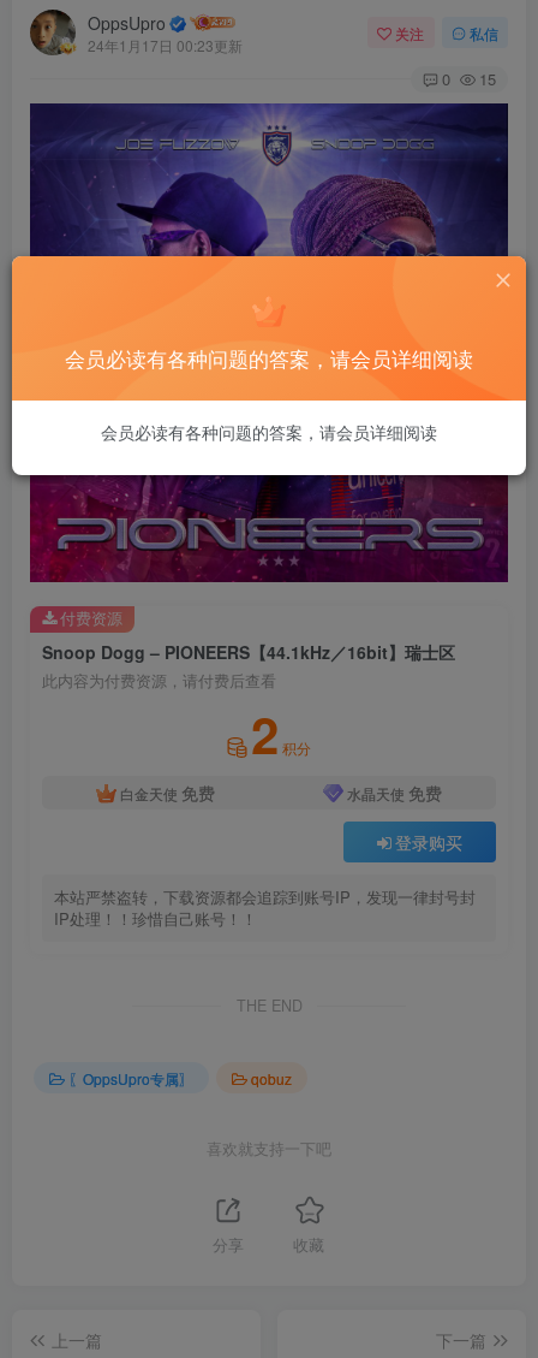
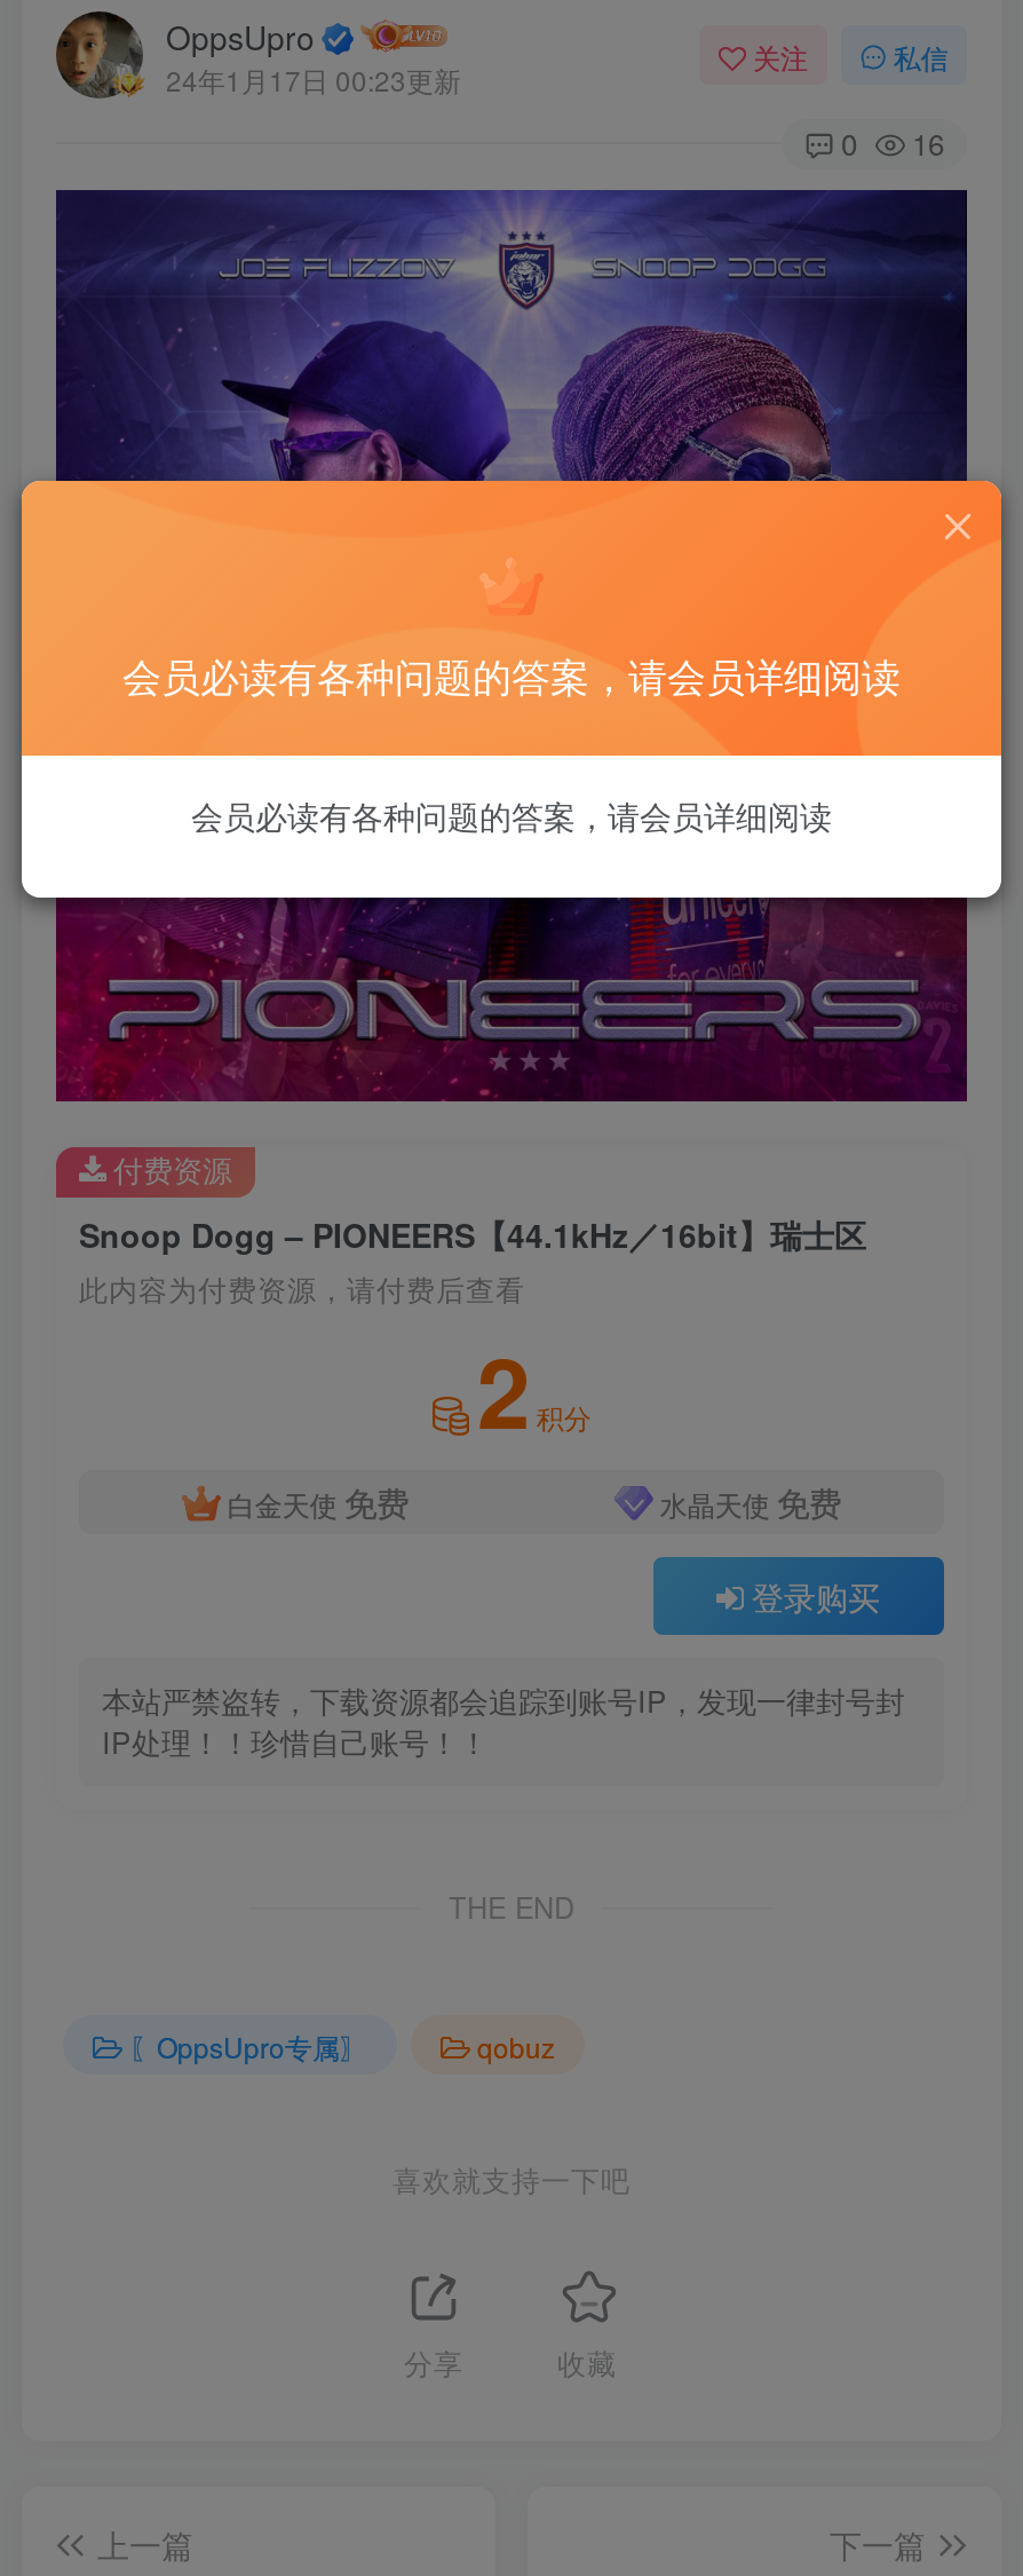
[442,67,496,90] 0 15 -> [841,121,944,165] 0 16

